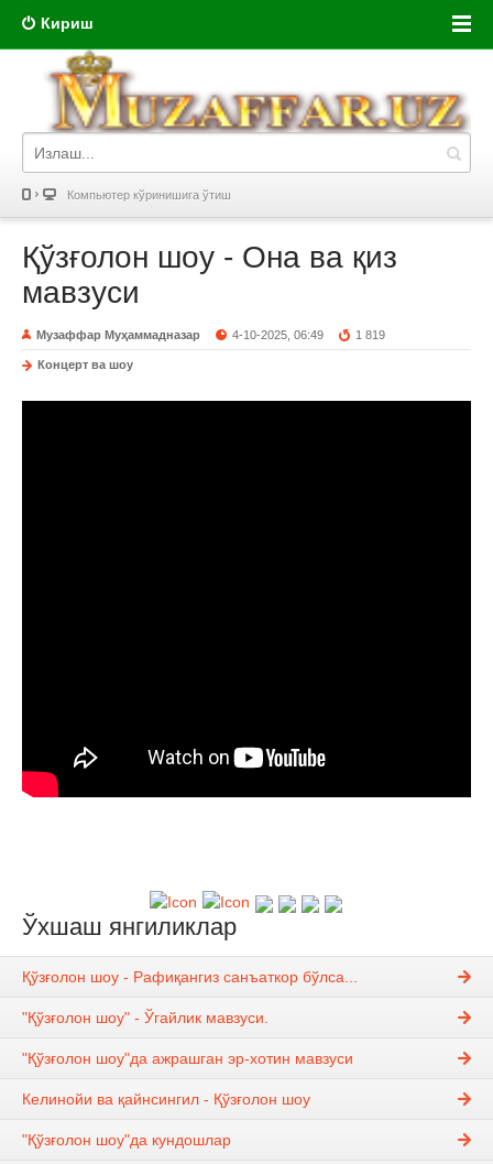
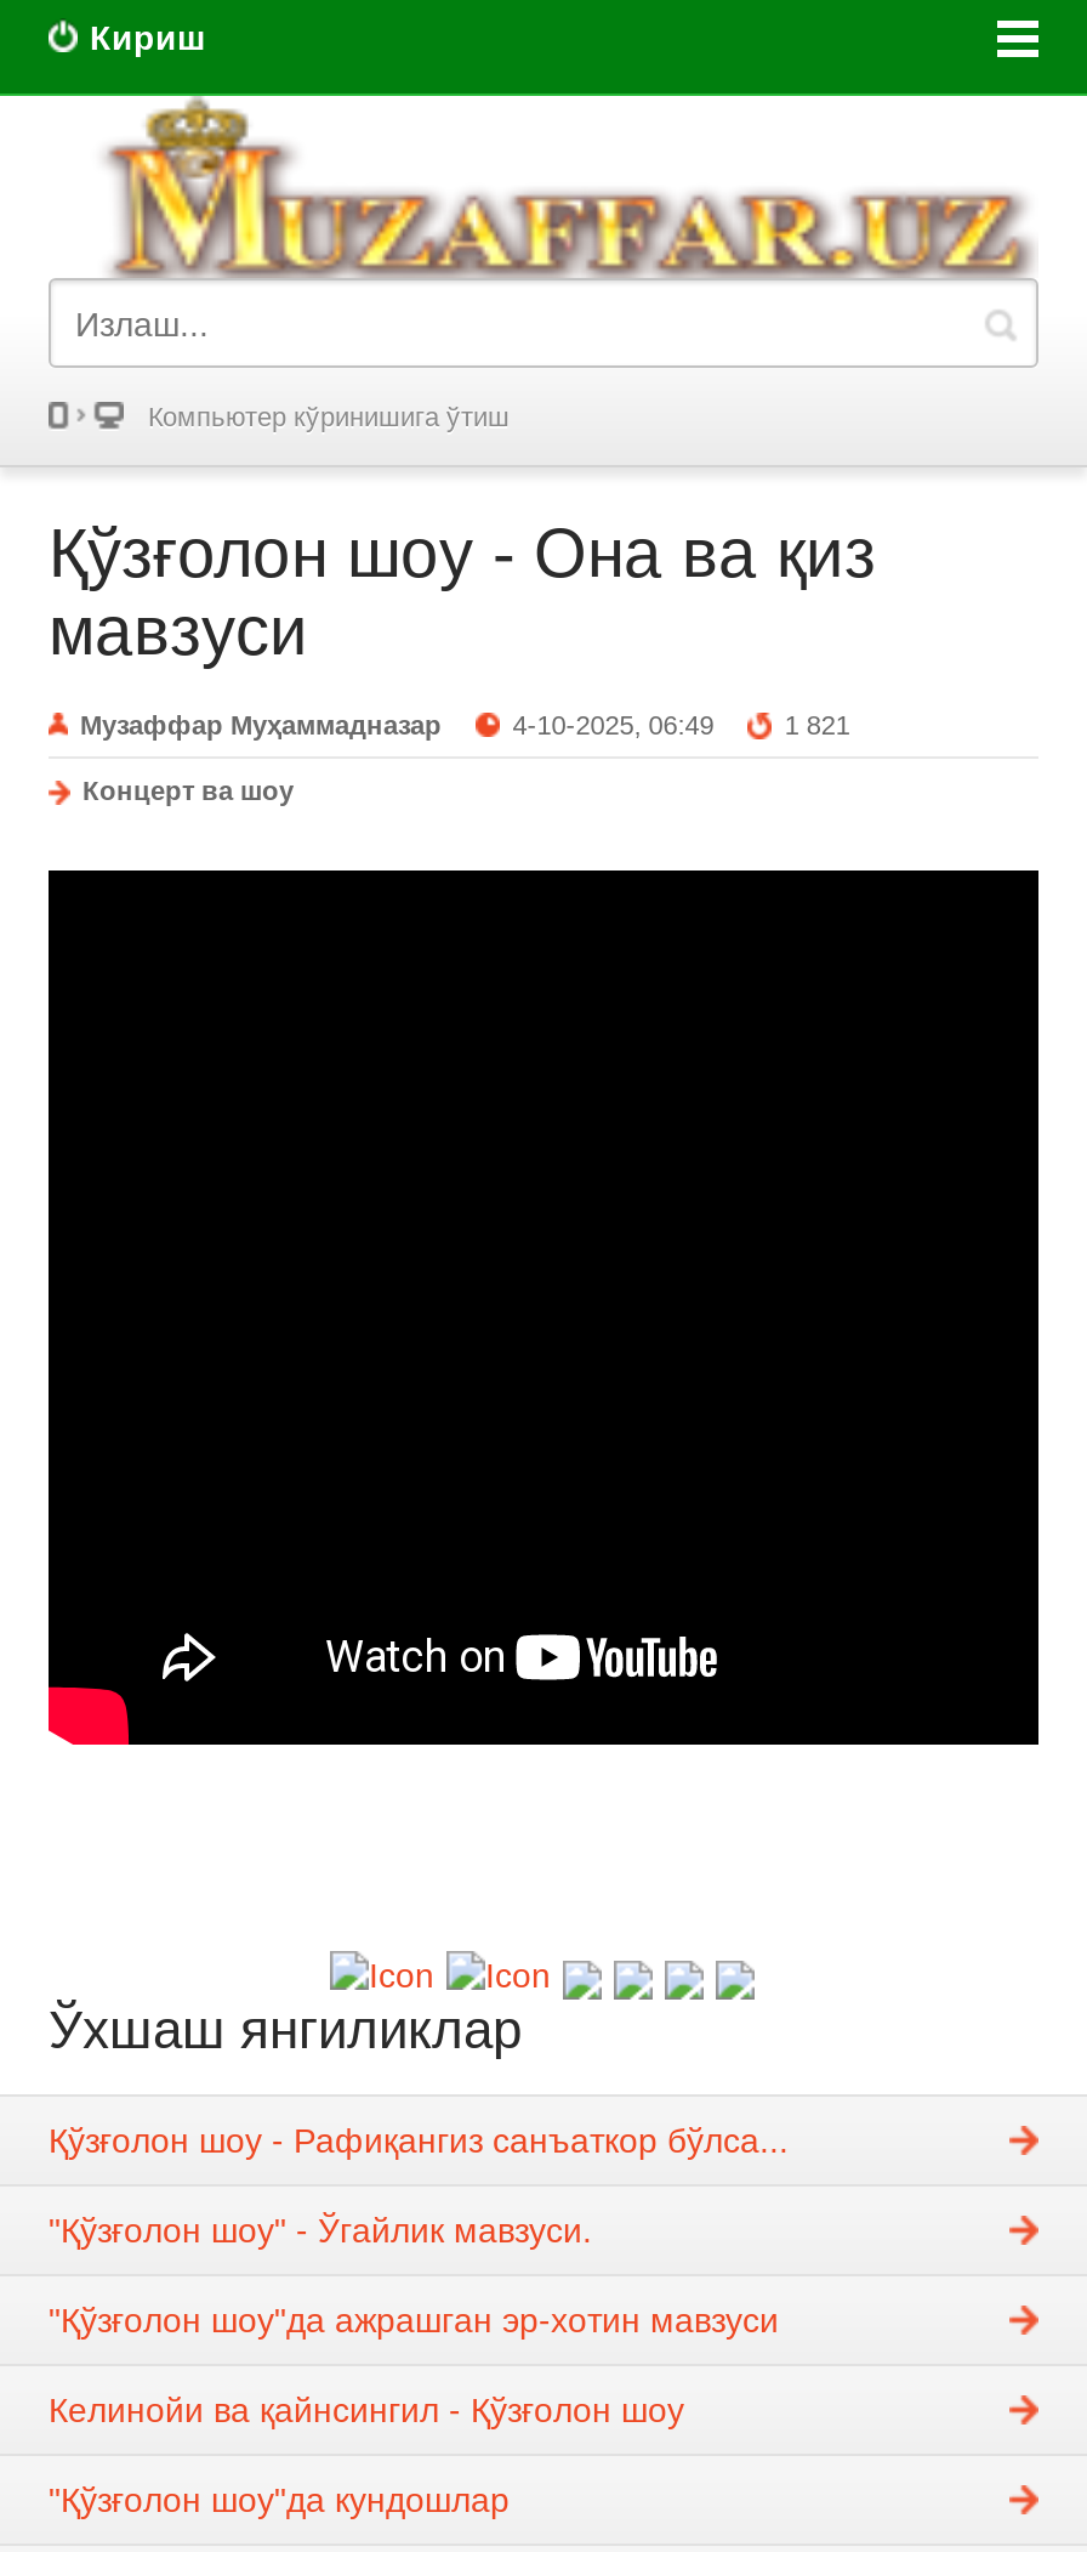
[356,328,386,341] 1 819 -> [785,710,850,739] 1 821

